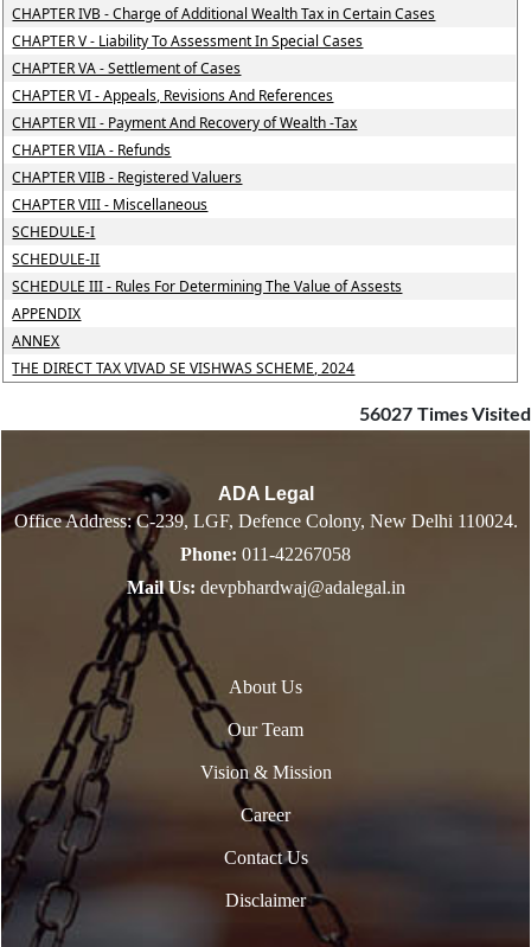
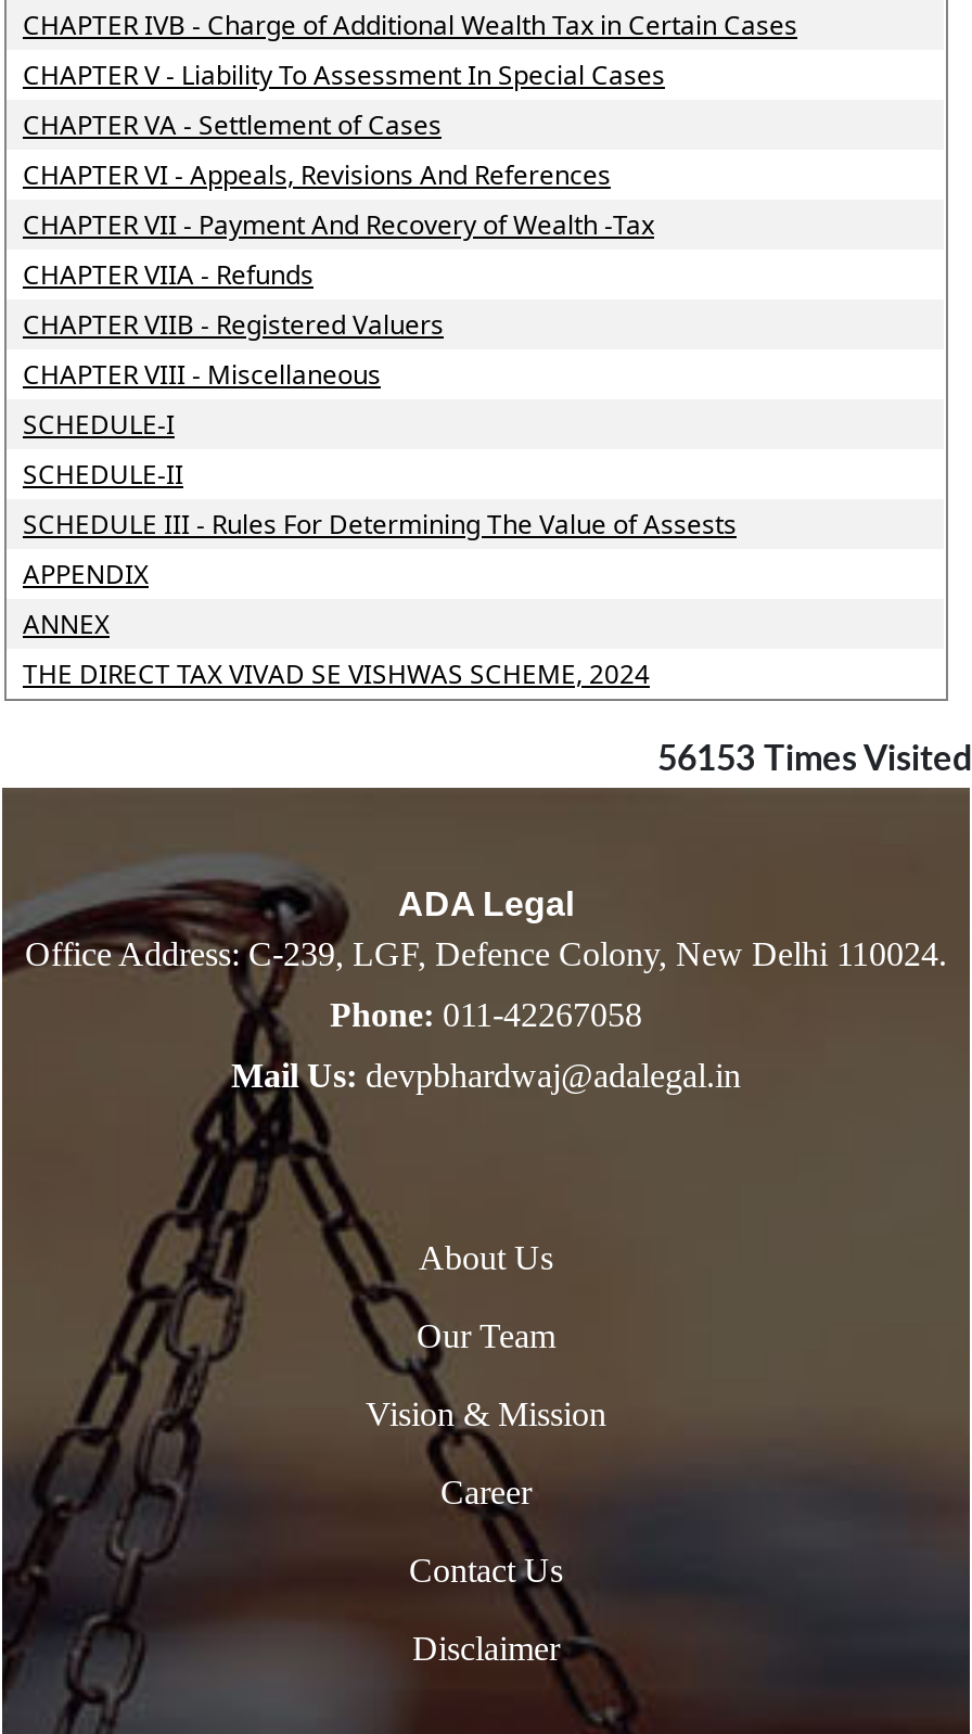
[359,405,531,424] 56027 Times Visited -> [657,742,972,777] 56153 Times Visited

